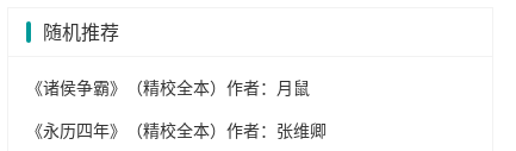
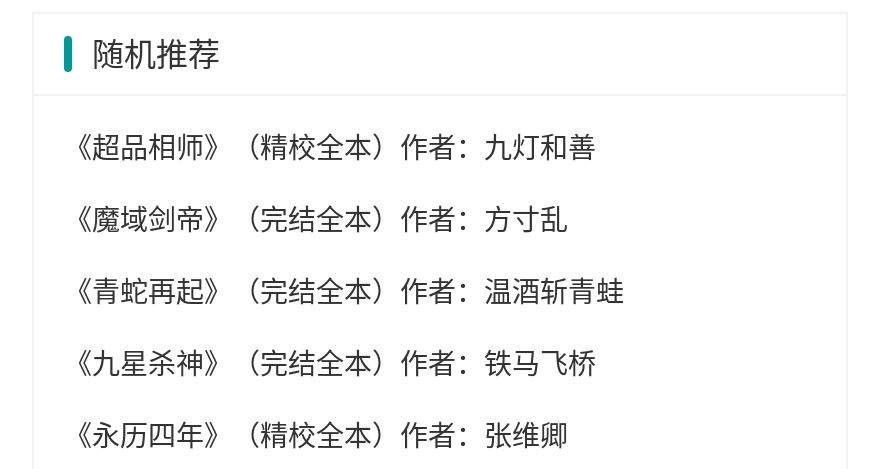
[26,77,310,97] 《诸侯争霸》（精校全本）作者：月鼠 -> [64,130,624,380] 《超品相师》（精校全本）作者：九灯和善 | 《魔域剑帝》（完结全本）作者：方寸乱 | 《青蛇再起》（完结全本）作者：温酒斩青蛙 | 《九星杀神》（完结全本）作者：铁马飞桥

